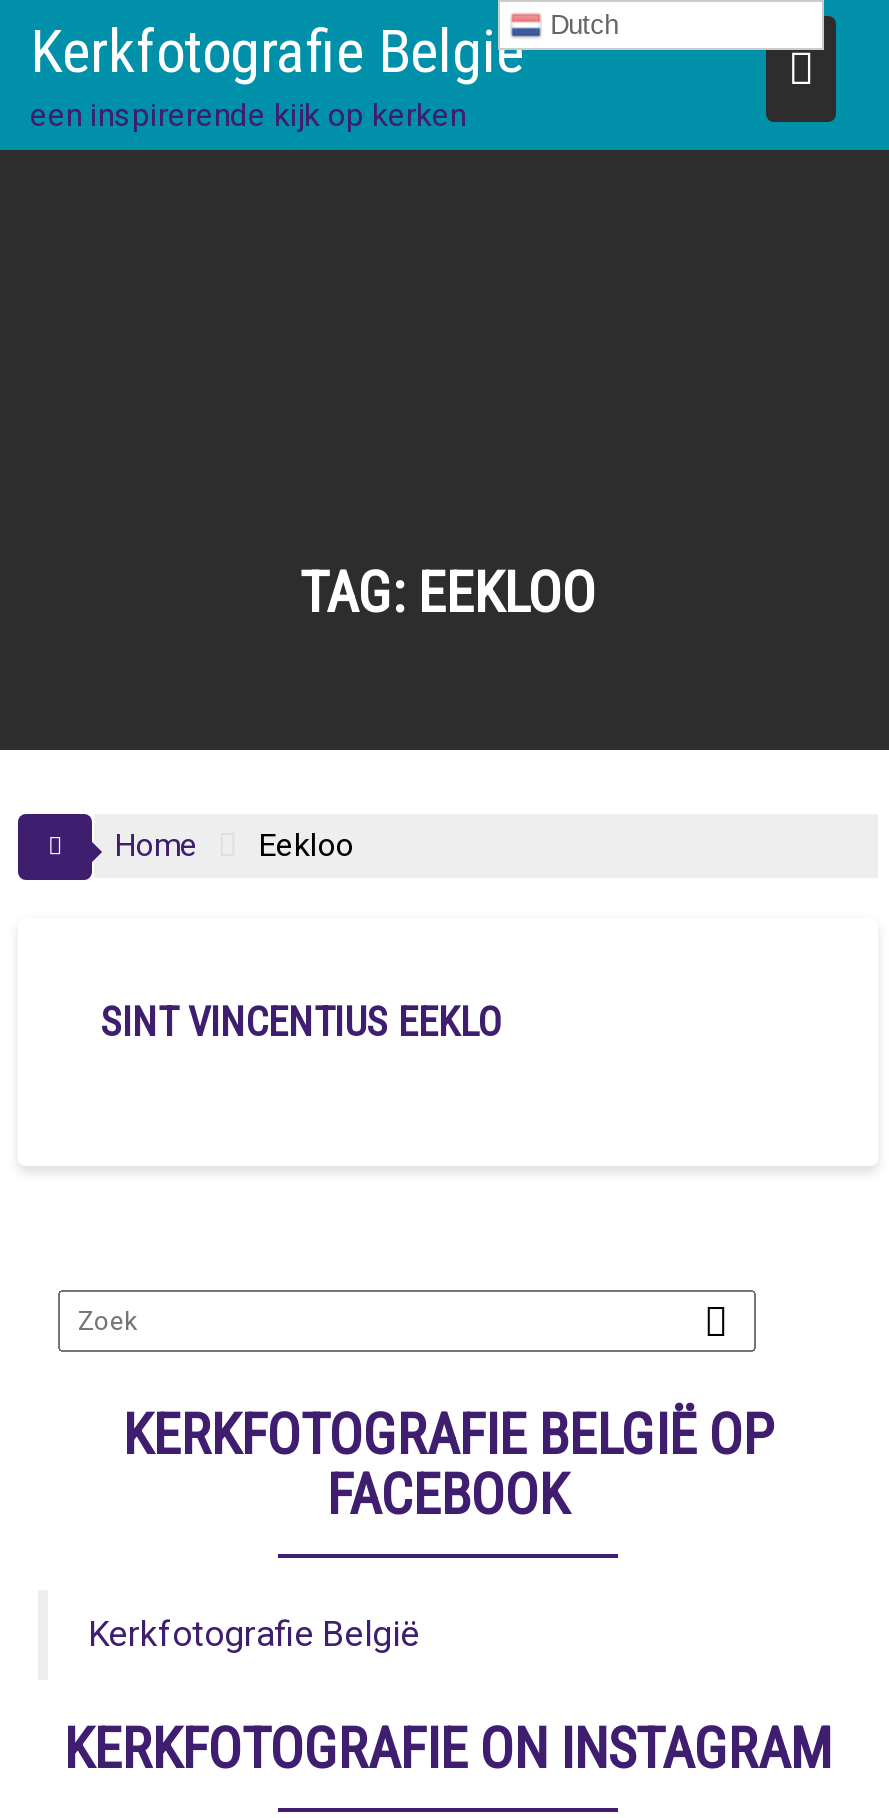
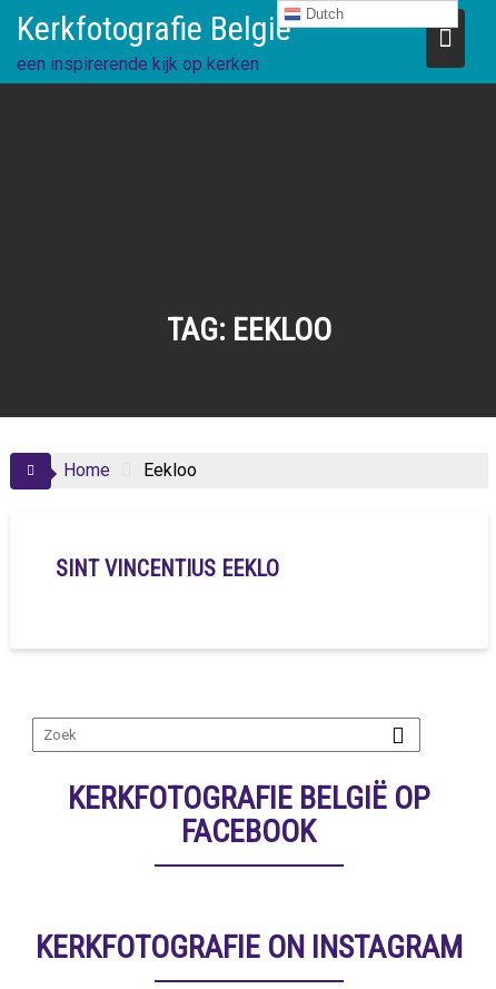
[88,1614,420,1654] Kerkfotografie België -> none

